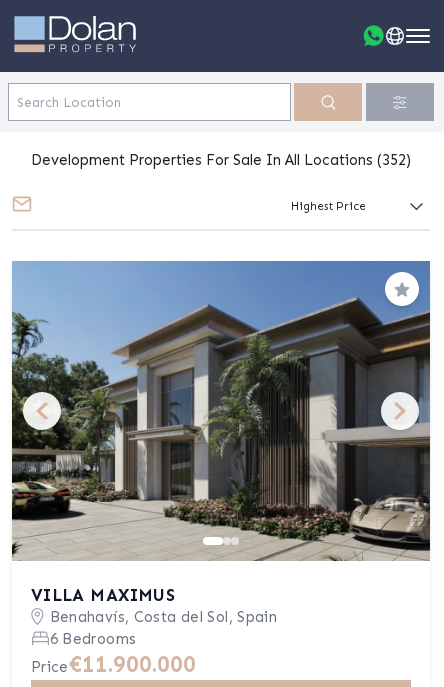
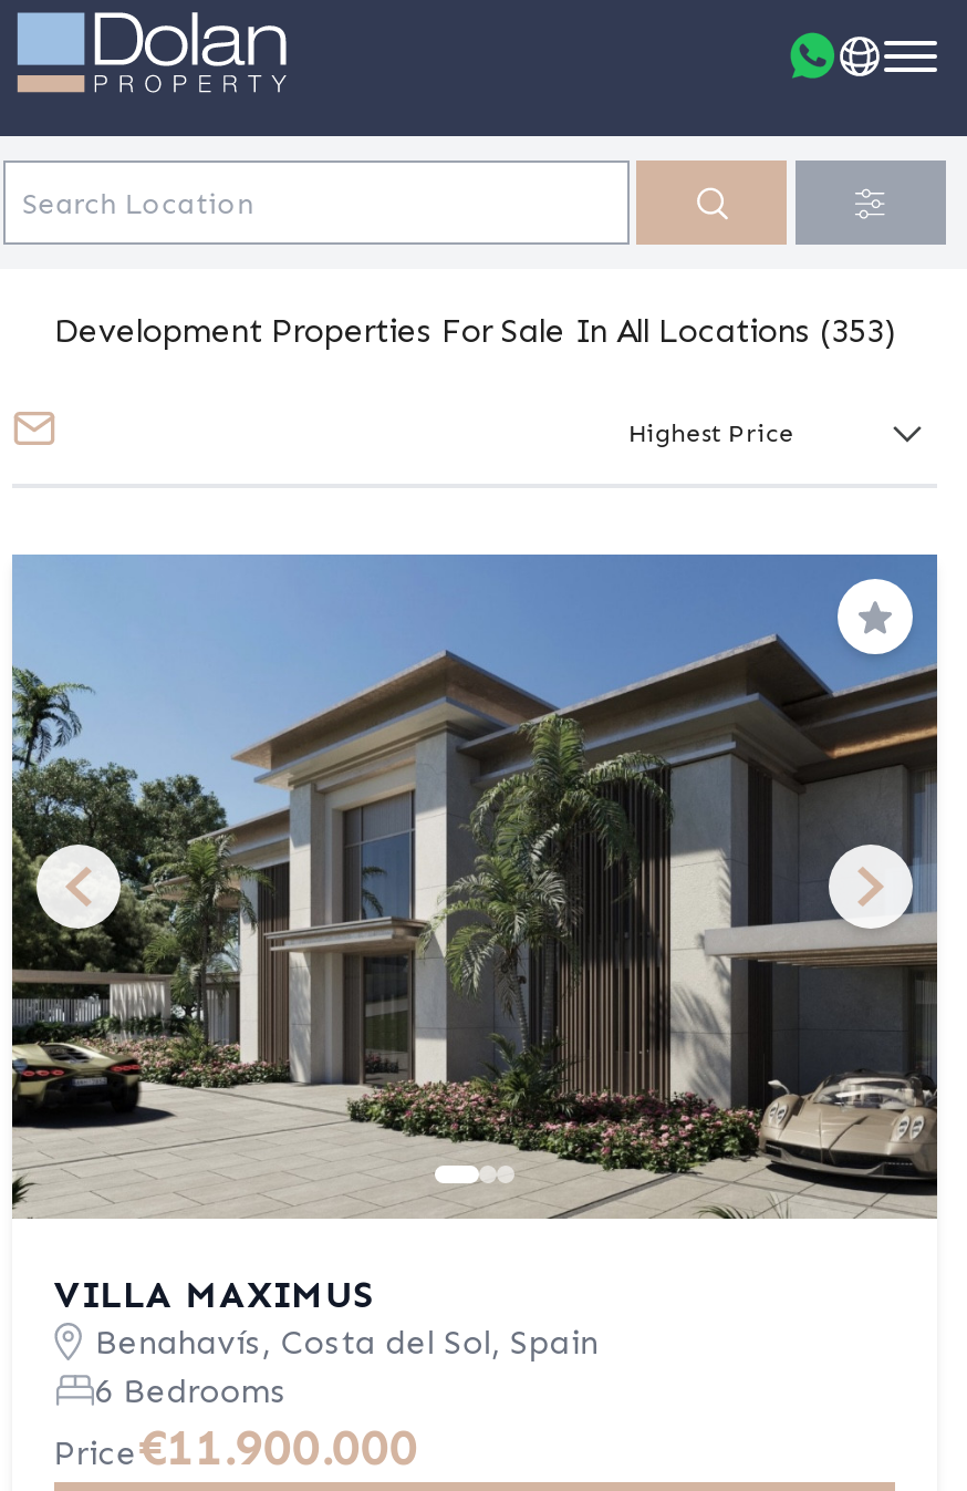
[31,151,411,169] Development Properties For Sale In All Locations (352) -> [54,311,895,350] Development Properties For Sale In All Locations (353)

